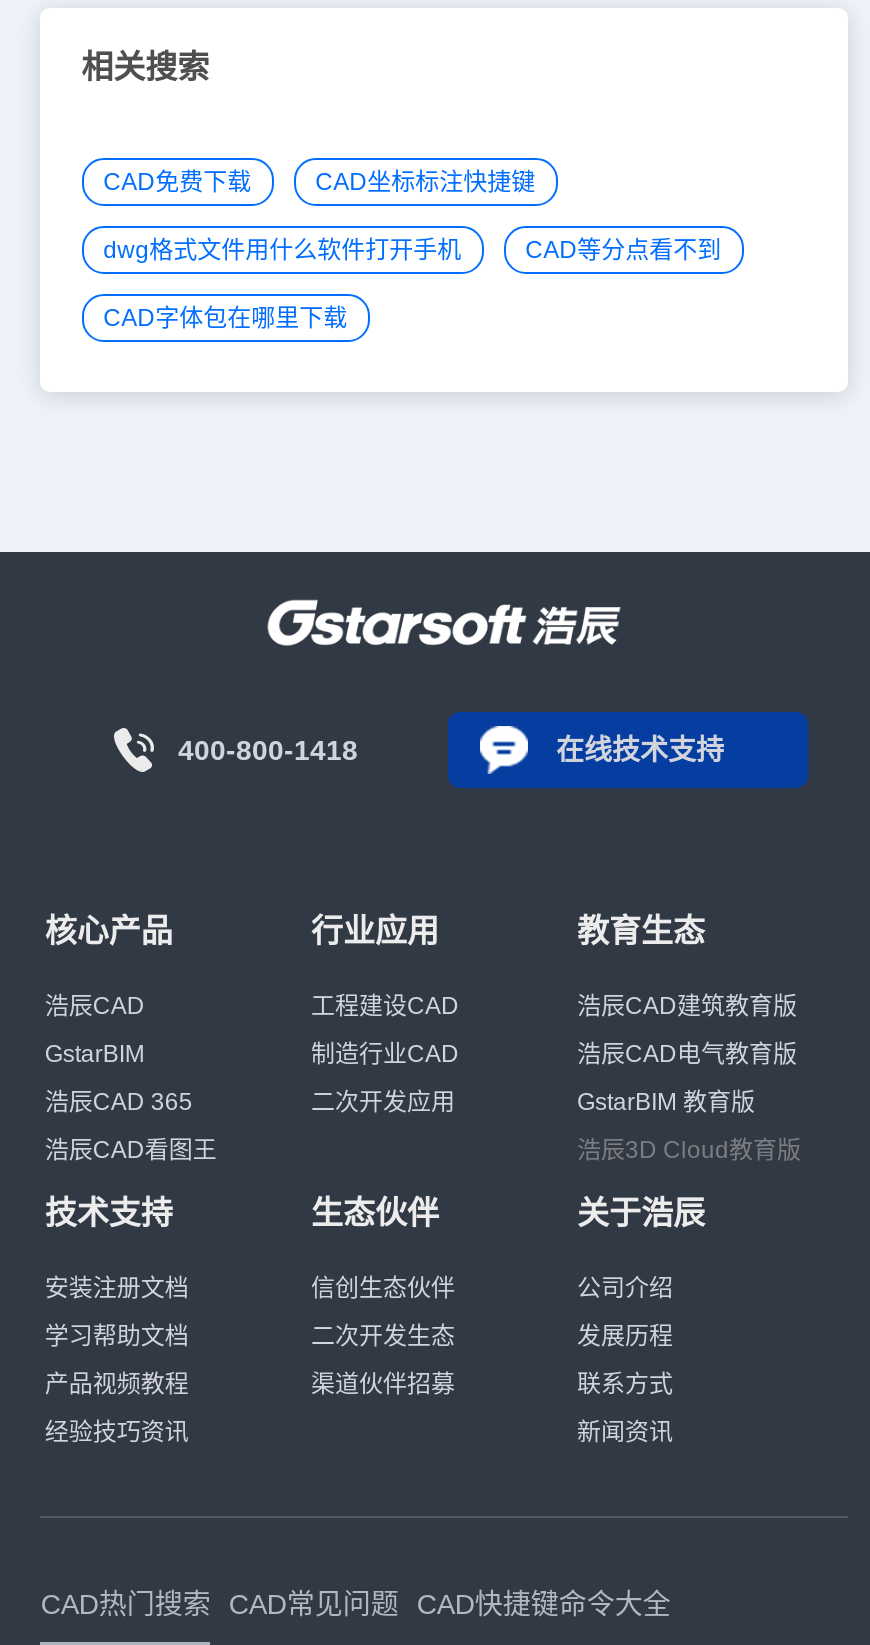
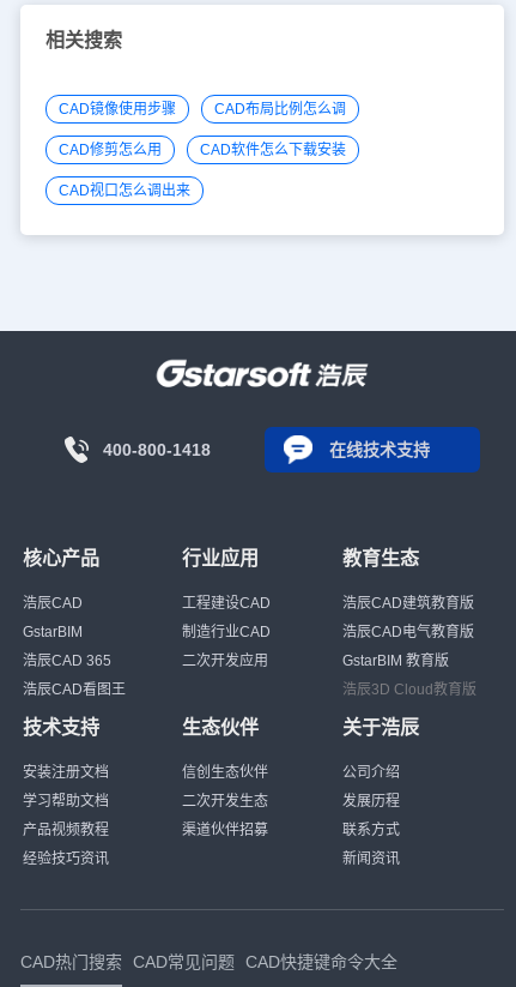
[103,168,535,196] CAD免费下载 | CAD坐标标注快捷键 -> [58,101,346,117] CAD镜像使用步骤 | CAD布局比例怎么调
[103,236,721,264] dwg格式文件用什么软件打开手机 | CAD等分点看不到 -> [58,141,346,158] CAD修剪怎么用 | CAD软件怎么下载安装
[103,304,347,332] CAD字体包在哪里下载 -> [58,182,190,199] CAD视口怎么调出来

